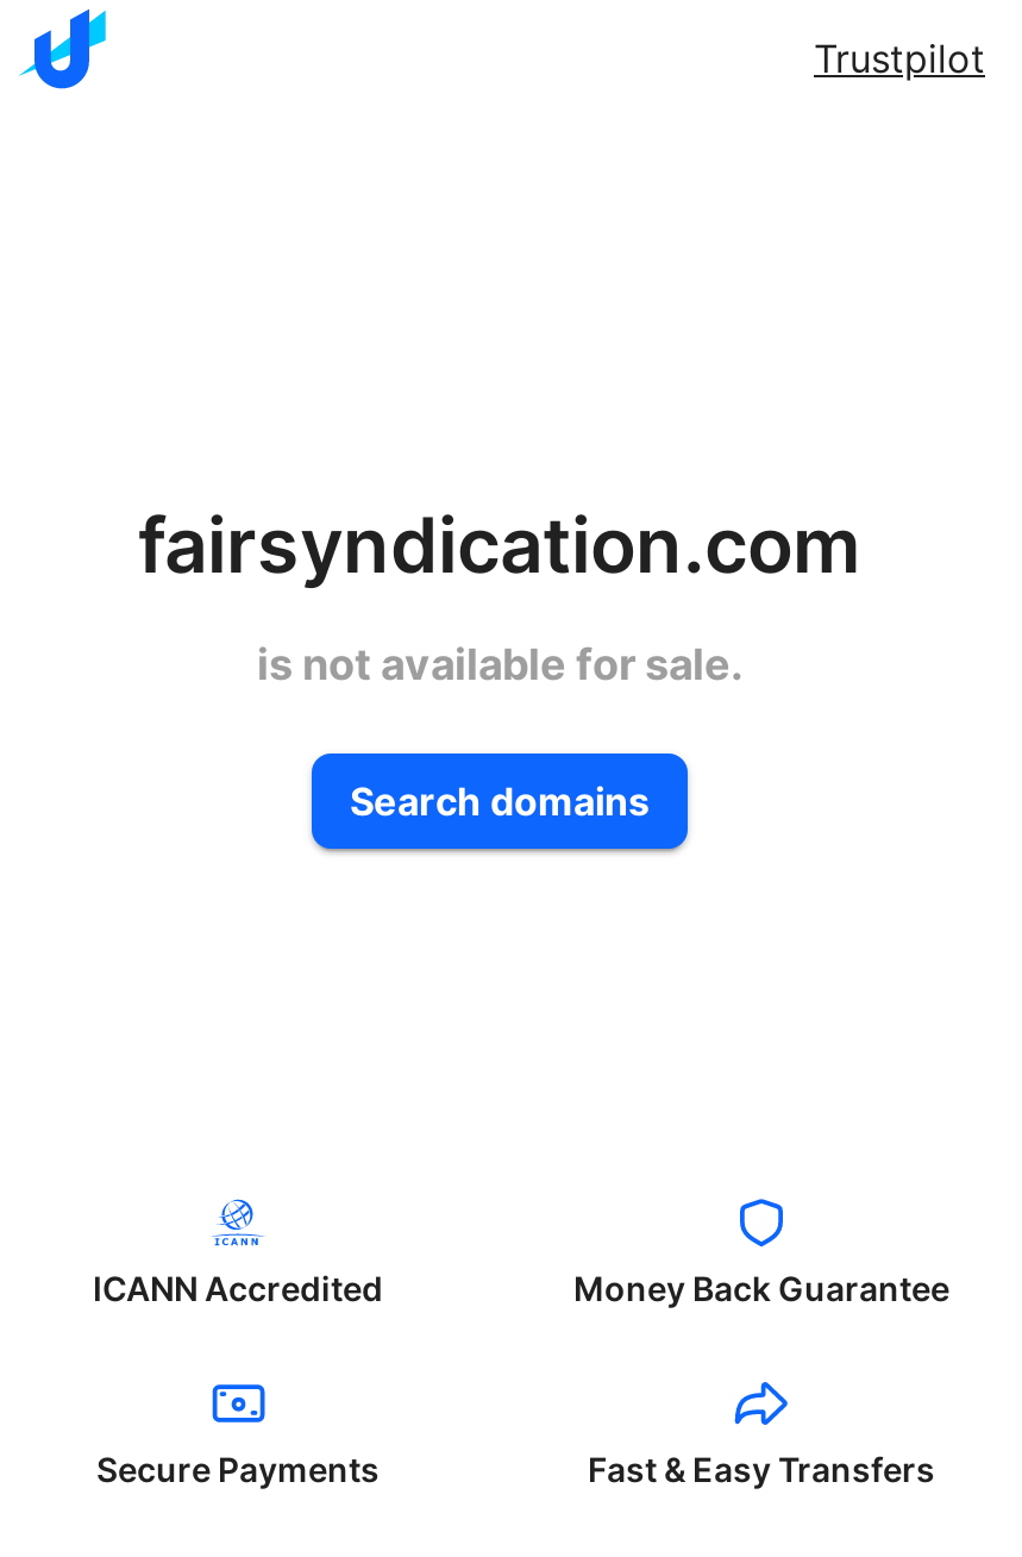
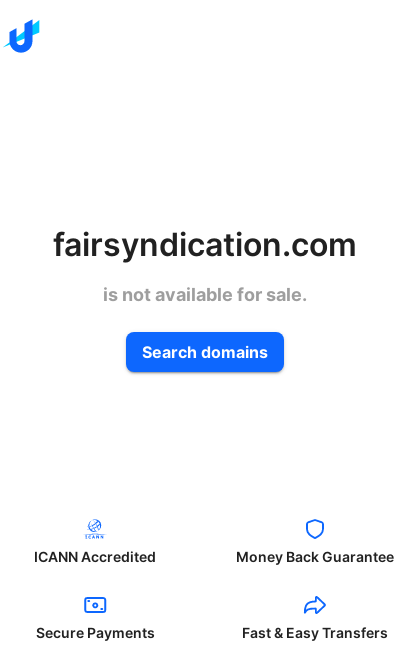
[814,35,985,82] Trustpilot -> none

